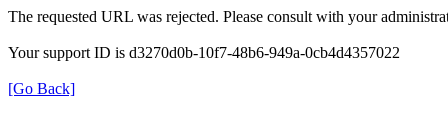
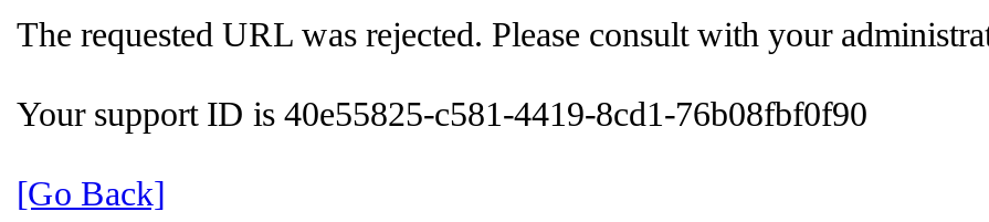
[8,44,400,61] Your support ID is d3270d0b-10f7-48b6-949a-0cb4d4357022 -> [17,95,867,133] Your support ID is 40e55825-c581-4419-8cd1-76b08fbf0f90

